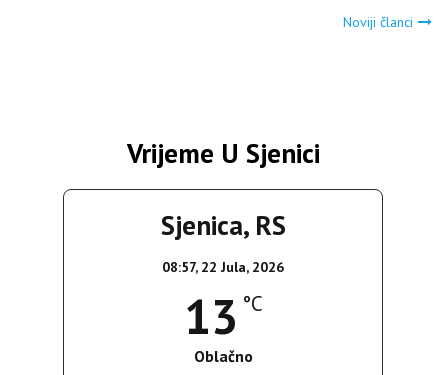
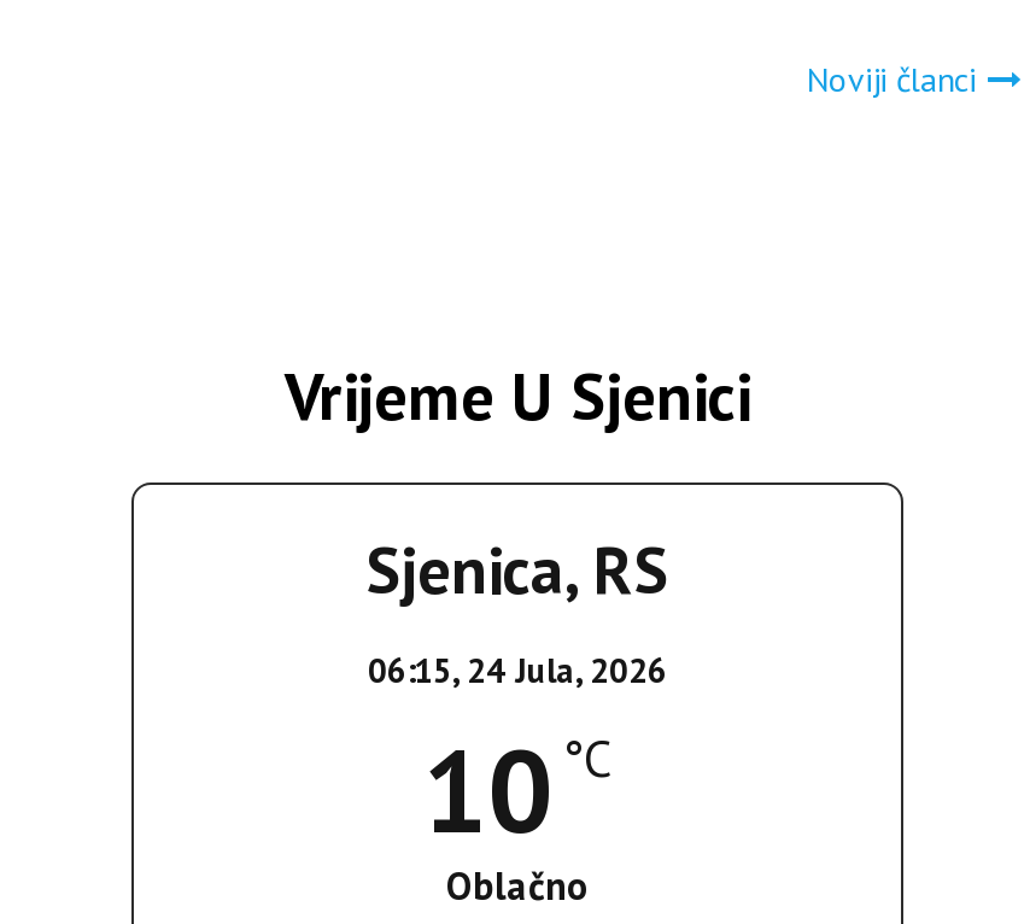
[162,258,284,276] 08:57, 22 Jula, 2026 -> [368,649,667,693] 06:15, 24 Jula, 2026
[183,285,262,347] 13 °C -> [422,715,613,864] 10 °C

